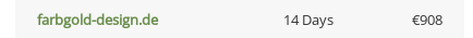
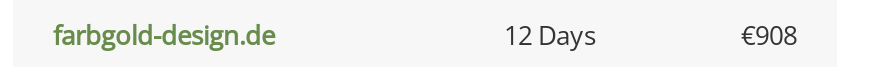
[283,10,333,29] 14 Days -> [504,17,596,53] 12 Days

